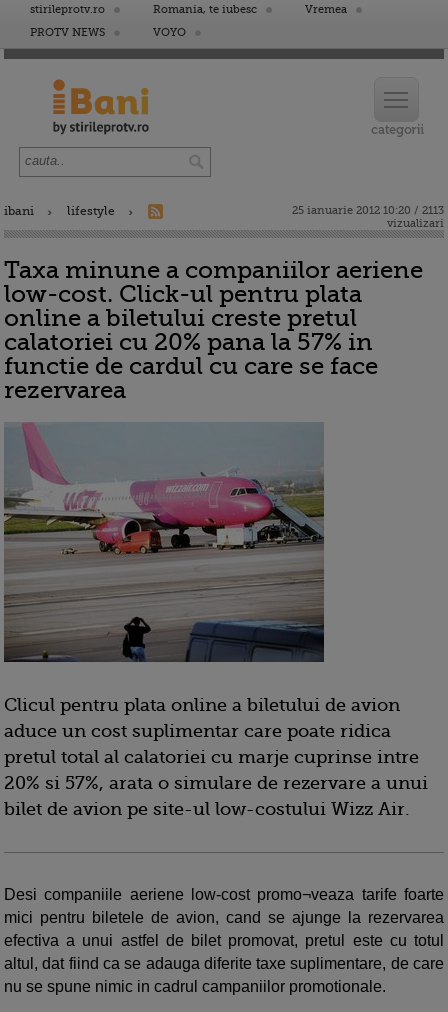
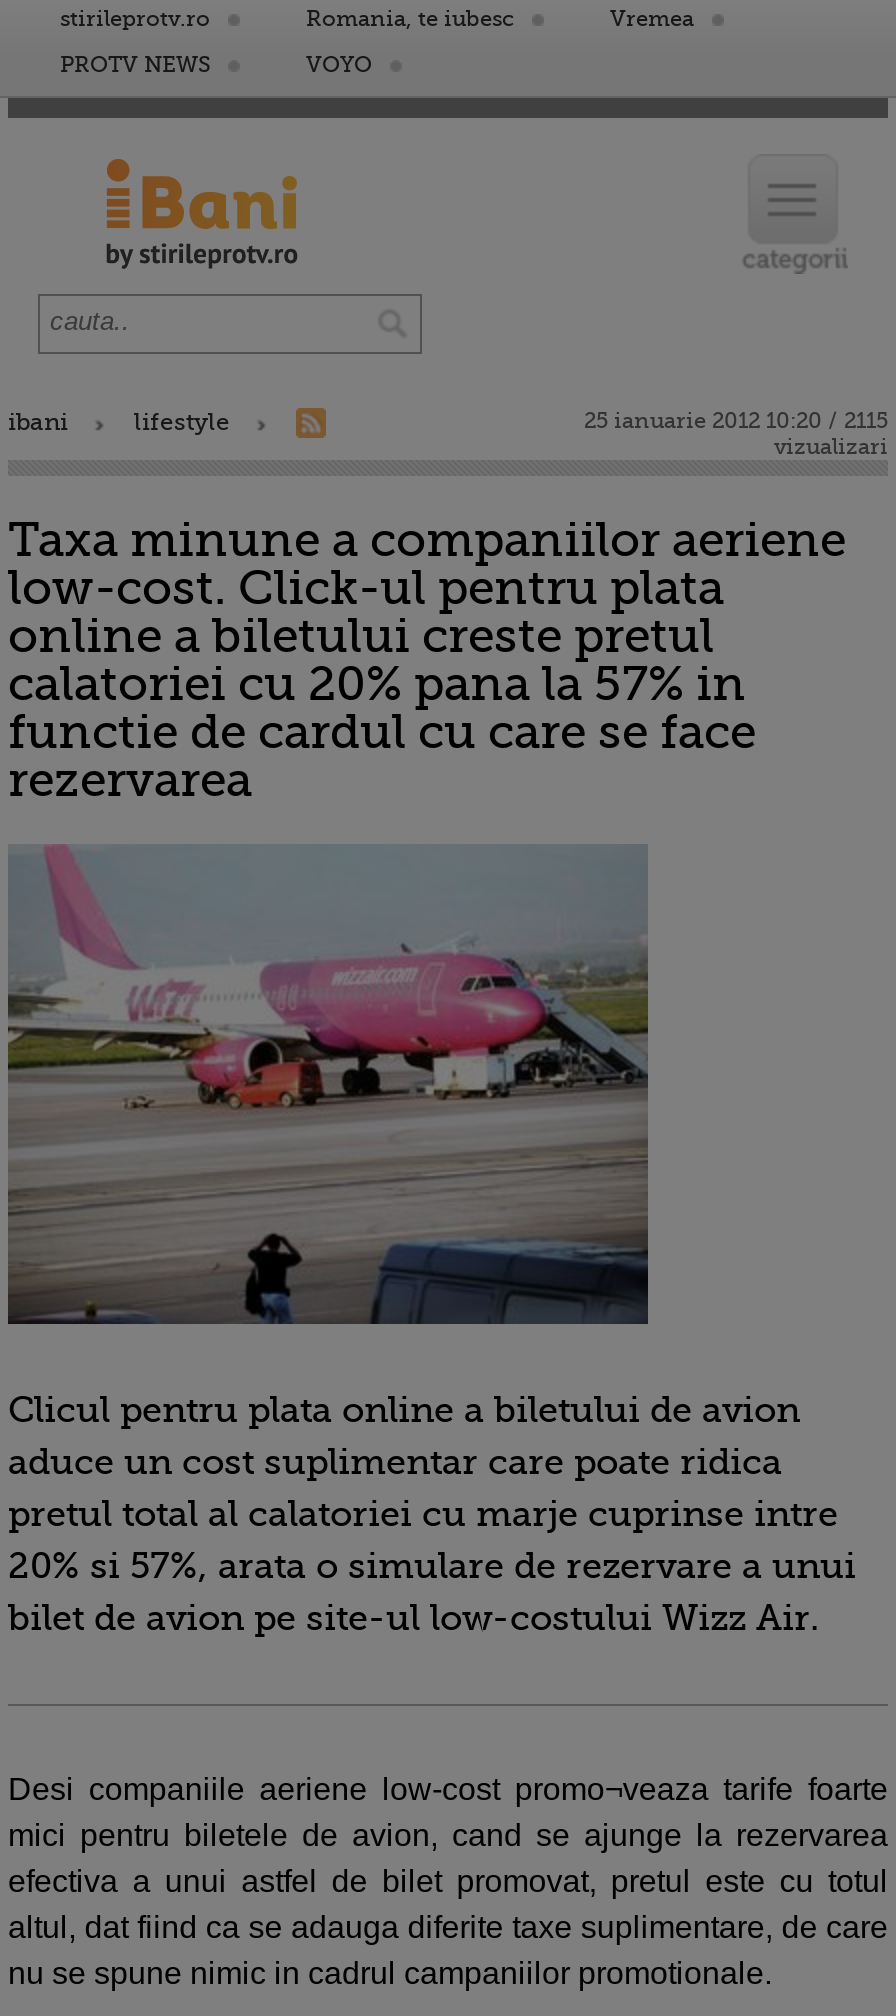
[292,204,444,217] 25 ianuarie 2012 10:20 / 2113 -> [584,408,888,434] 25 ianuarie 2012 10:20 / 2115

